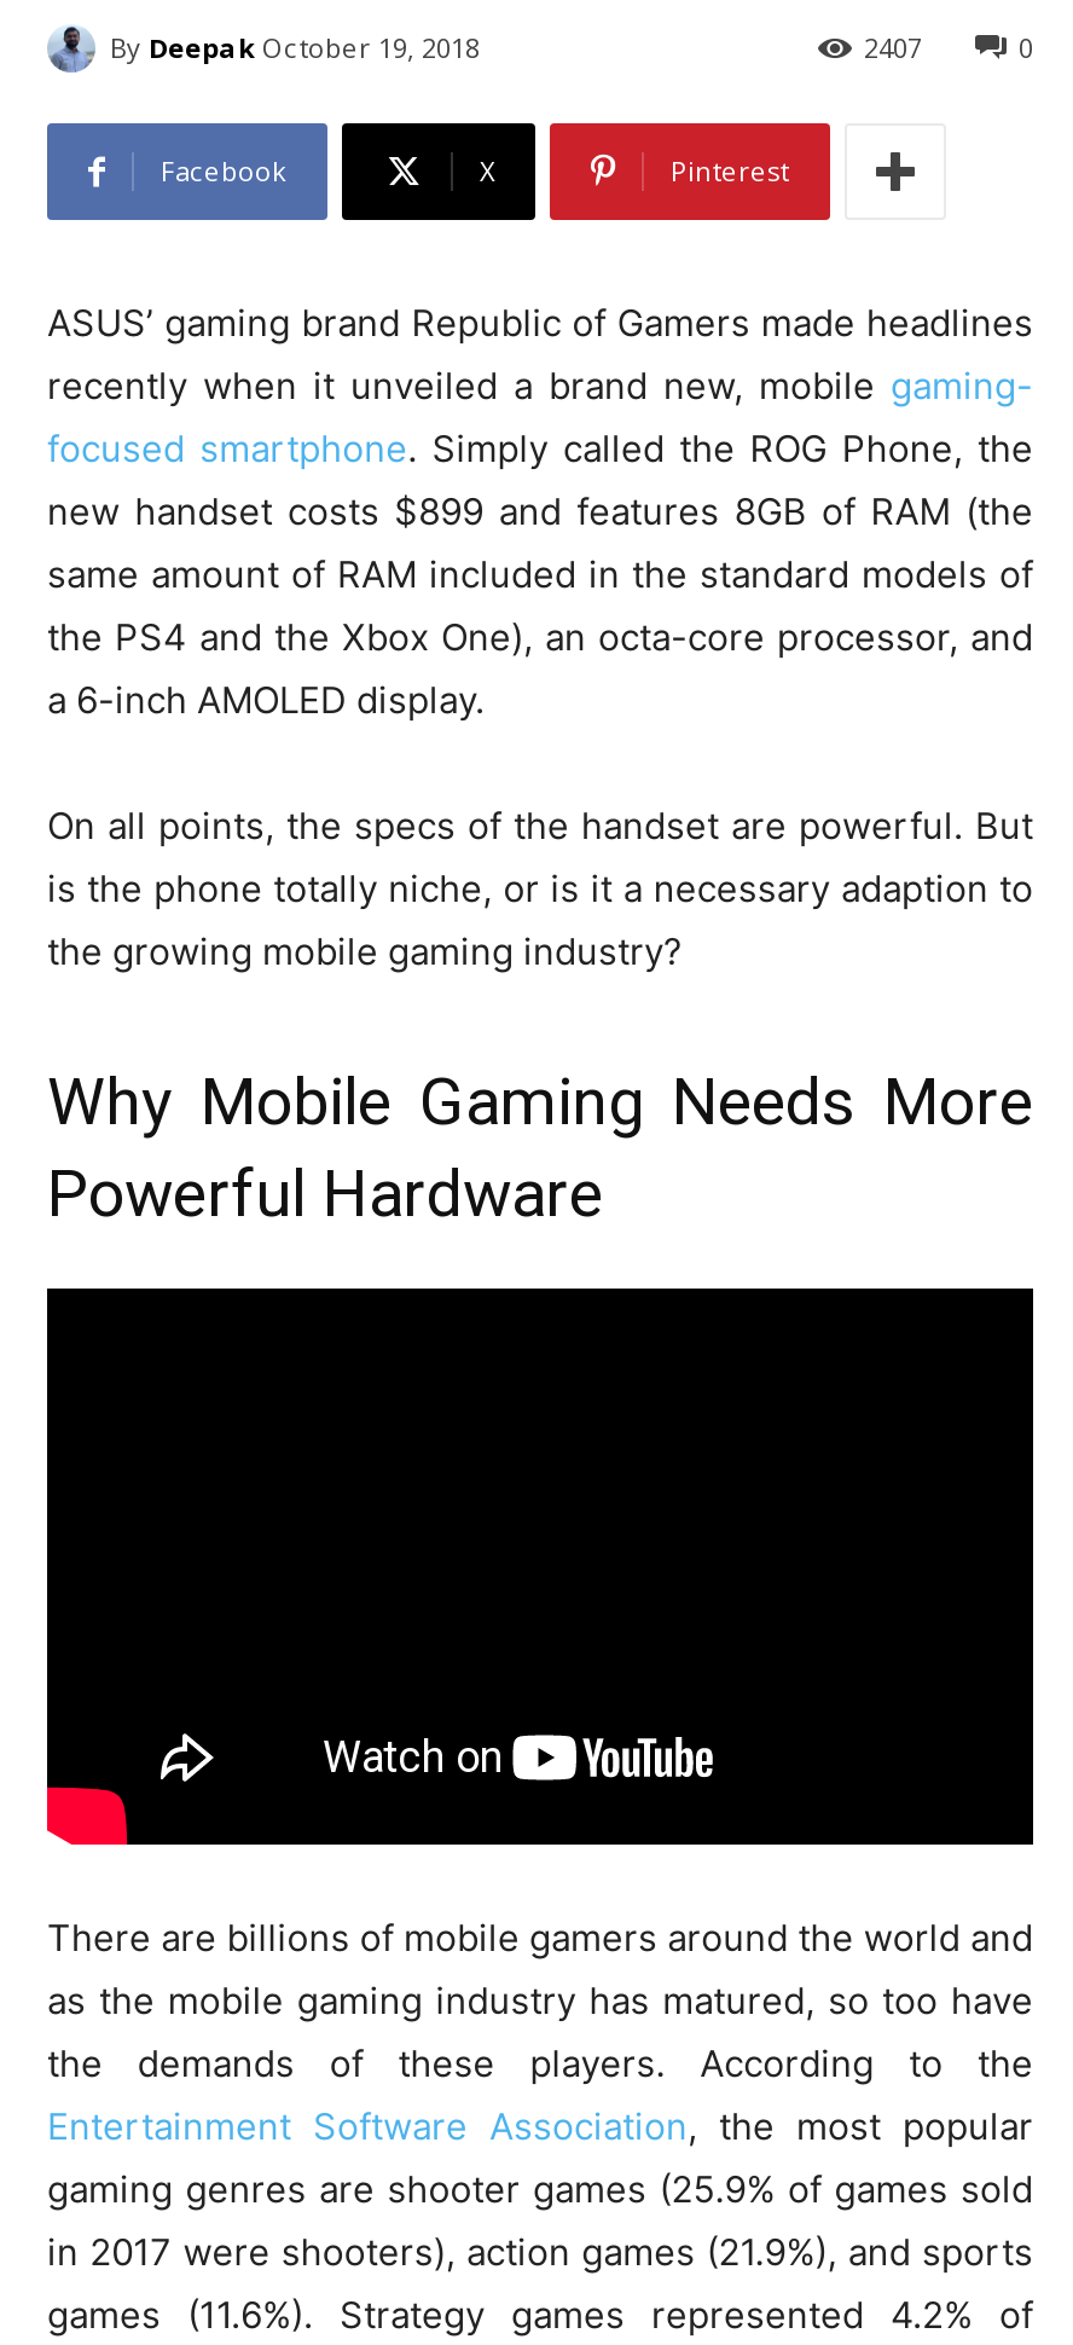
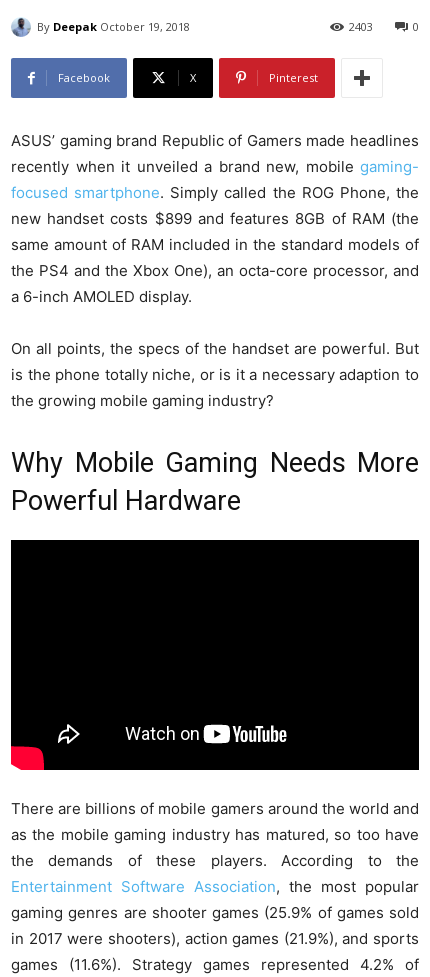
[864,29,922,66] 2407 -> [349,19,373,34] 2403

